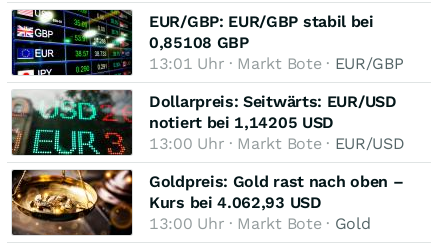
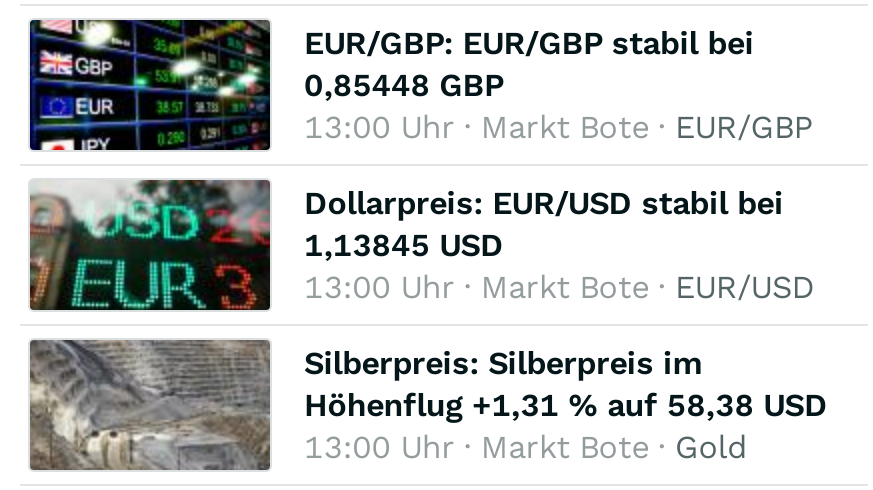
[149,33,403,73] 0,85108 GBP | 13:01 Uhr · Markt Bote · EUR/GBP -> [304,65,813,145] 0,85448 GBP | 13:00 Uhr · Markt Bote · EUR/GBP
[149,92,397,132] Dollarpreis: Seitwärts: EUR/USD | notiert bei 1,14205 USD -> [304,183,783,263] Dollarpreis: EUR/USD stabil bei | 1,13845 USD
[12,170,403,235] [image] | Goldpreis: Gold rast nach oben – | Kurs bei 4.062,93 USD -> [28,338,827,472] [image] | Silberpreis: Silberpreis im | Höhenflug +1,31 % auf 58,38 USD

